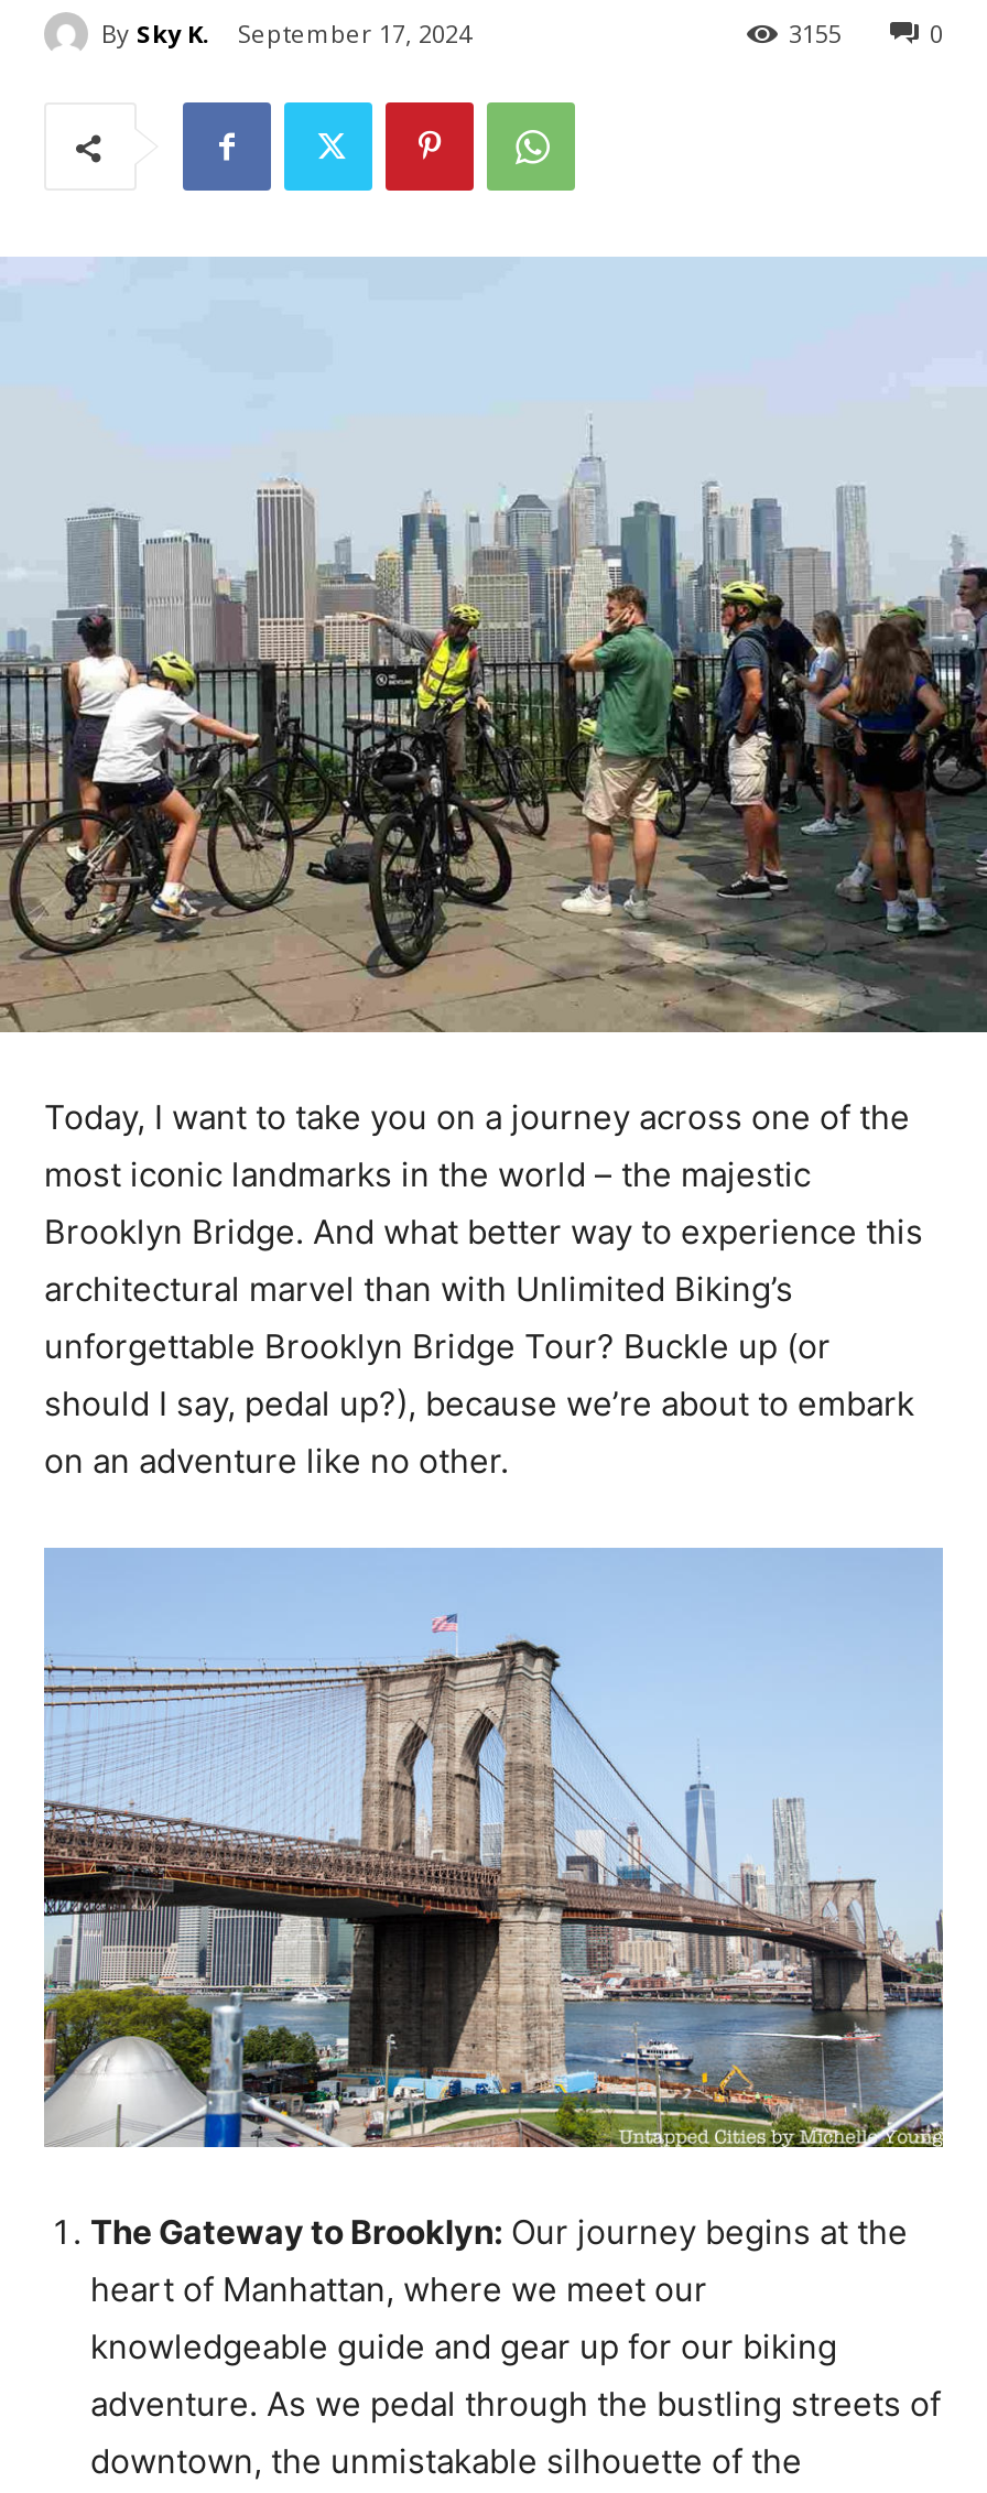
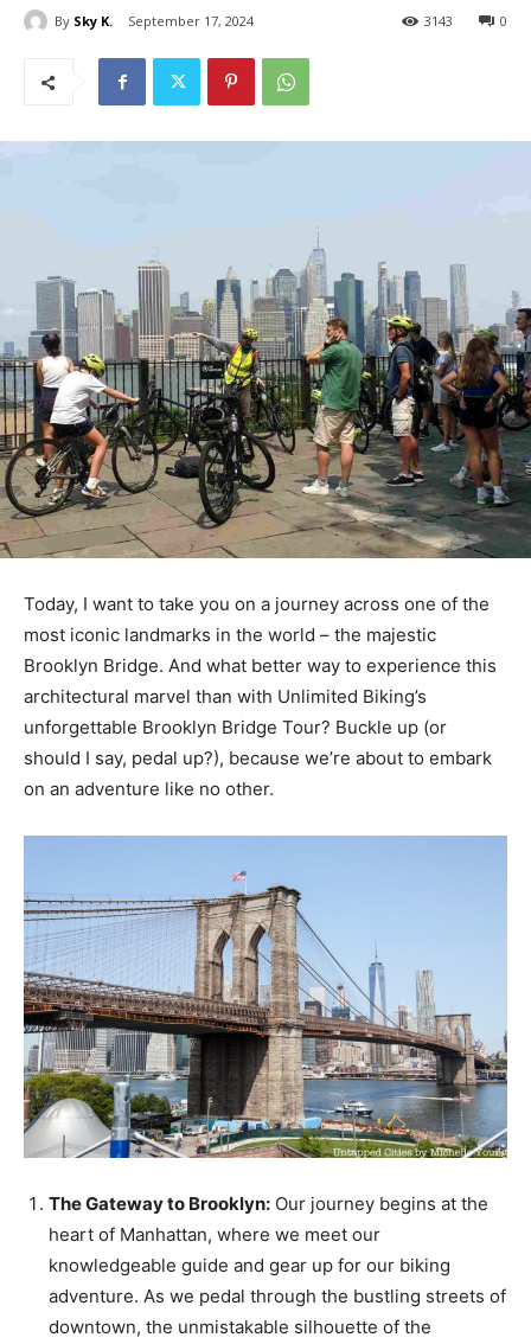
[789,17,842,50] 3155 -> [424,12,453,30] 3143

